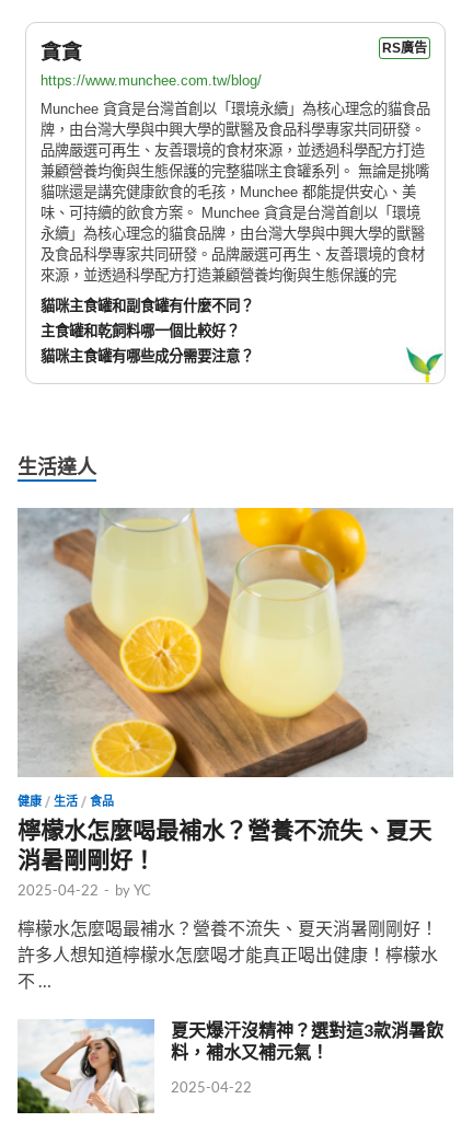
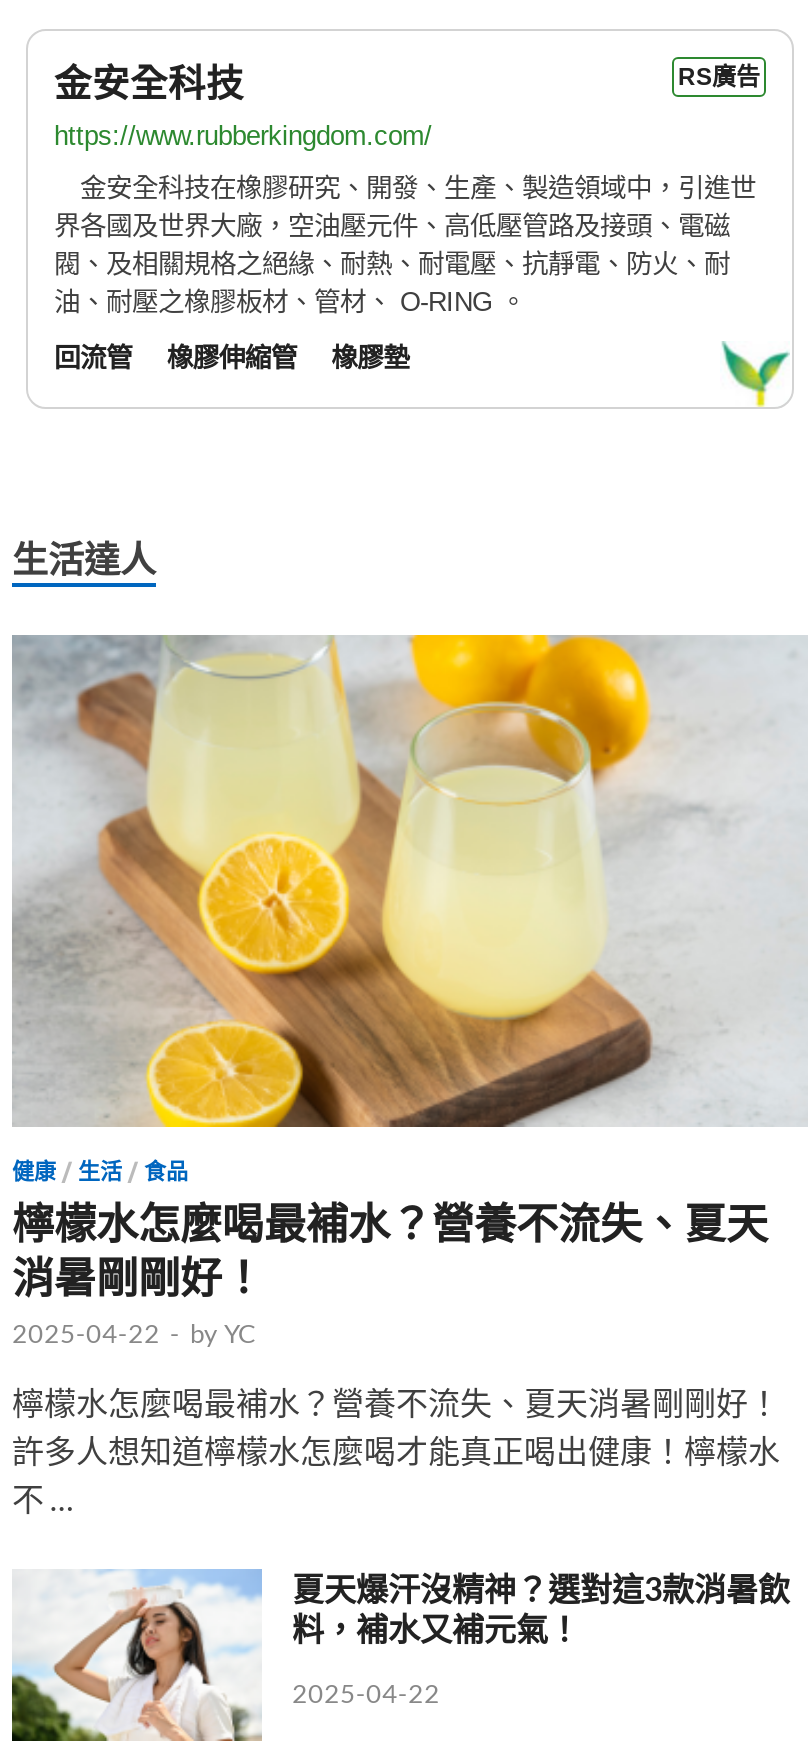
[41,41,82,64] 貪貪 -> [54,64,244,106] 金安全科技
[41,73,430,364] https://www.munchee.com.tw/blog/ | Munchee 貪貪是台灣首創以「環境永續」為核心理念的貓食品 | 牌，由台灣大學與中興大學的獸醫及食品科學專家共同研發。 | 品牌嚴選可再生、友善環境的食材來源，並透過科學配方打造 | 兼顧營養均衡與生態保護的完整貓咪主食罐系列。 無論是挑嘴 | 貓咪還是講究健康飲食的毛孩，Munchee 都能提供安心、美 | 味、可持續的飲食方案。 Munchee 貪貪是台灣首創以「環境 | 永續」為核心理念的貓食品牌，由台灣大學與中興大學的獸醫 | 及食品科學專家共同研發。品牌嚴選可再生、友善環境的食材 | 來源，並透過科學配方打造兼顧營養均衡與生態保護的完 | 貓咪主食罐和副食罐有什麼不同？ | 主食罐和乾飼料哪一個比較好？ | 貓咪主食罐有哪些成分需要注意？ -> [54,122,756,373] https://www.rubberkingdom.com/ | 金安全科技在橡膠研究、開發、生產、製造領域中，引進世 | 界各國及世界大廠，空油壓元件、高低壓管路及接頭、電磁 | 閥、及相關規格之絕緣、耐熱、耐電壓、抗靜電、防火、耐 | 油、耐壓之橡膠板材、管材、 O-RING 。 | 回流管 | 橡膠伸縮管 | 橡膠墊

